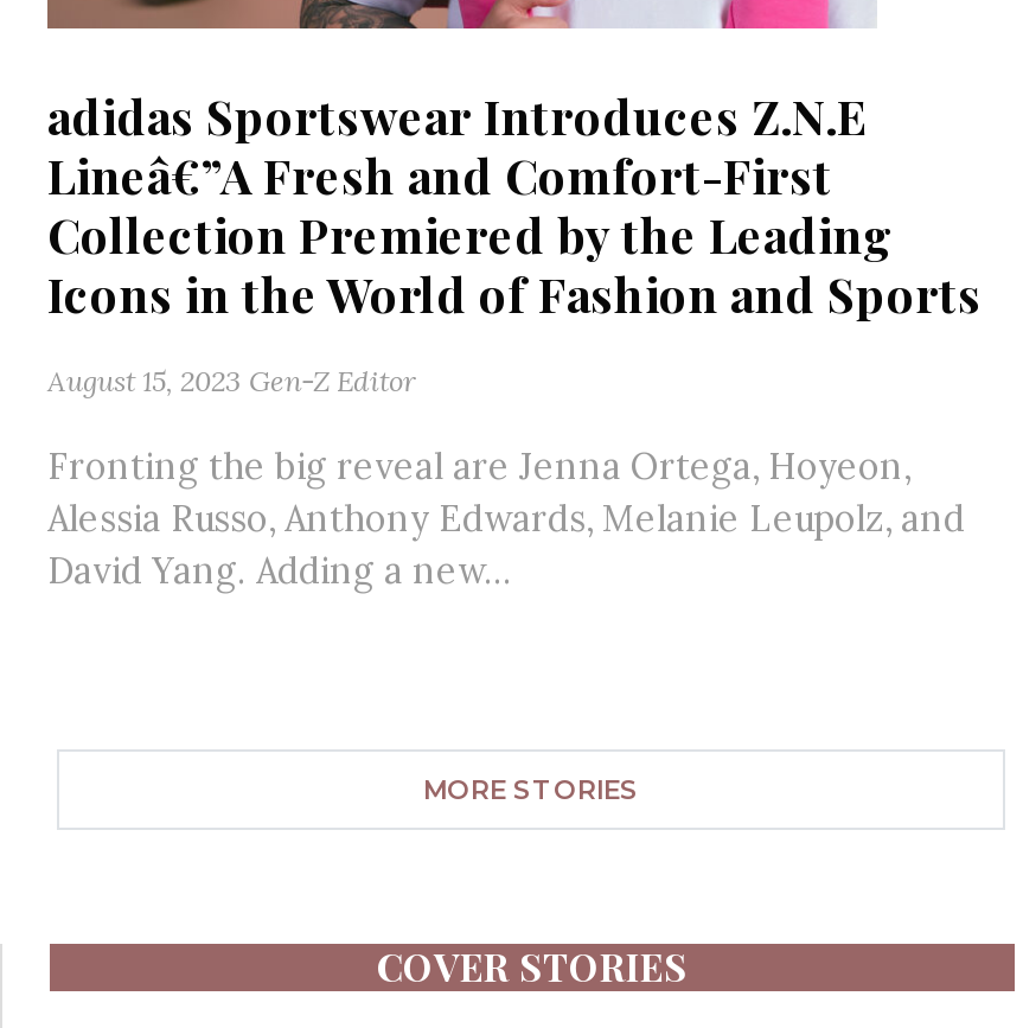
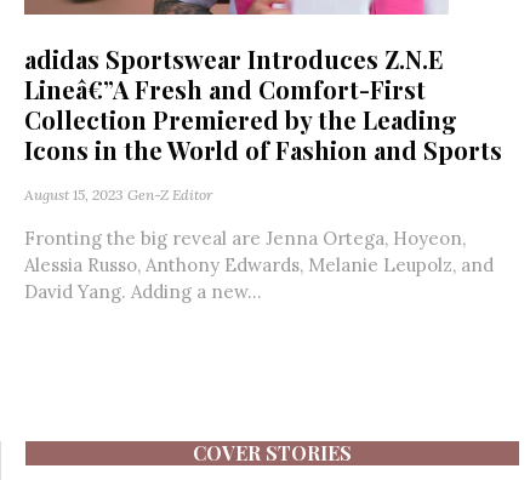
[423,773,639,806] MORE STORIES -> none

